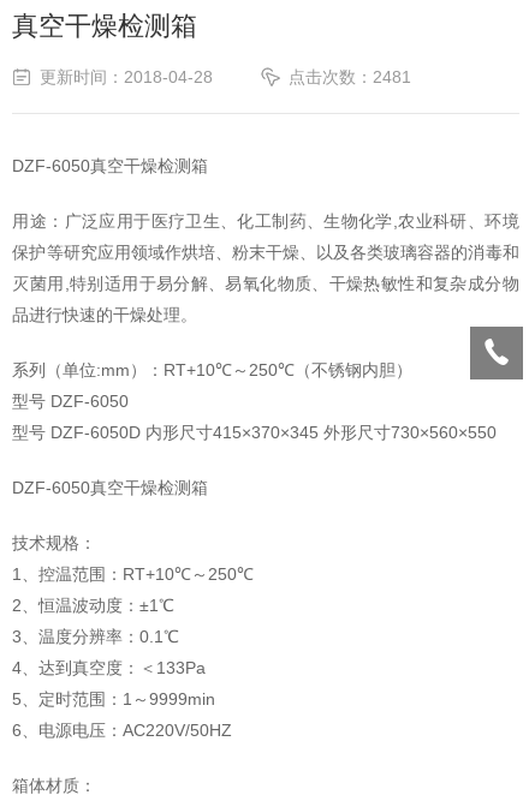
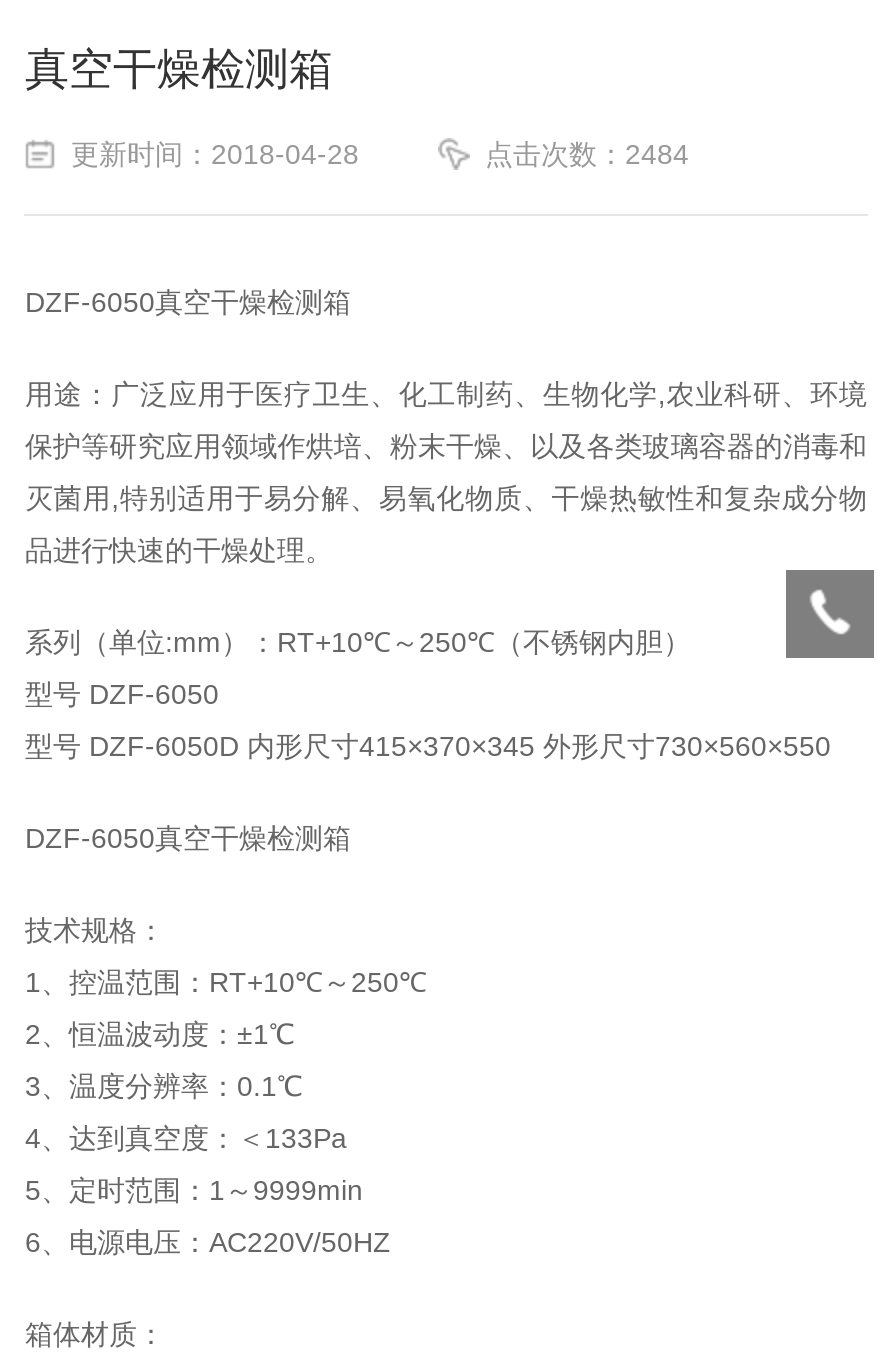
[289,67,412,86] 点击次数：2481 -> [485,138,689,170] 点击次数：2484

